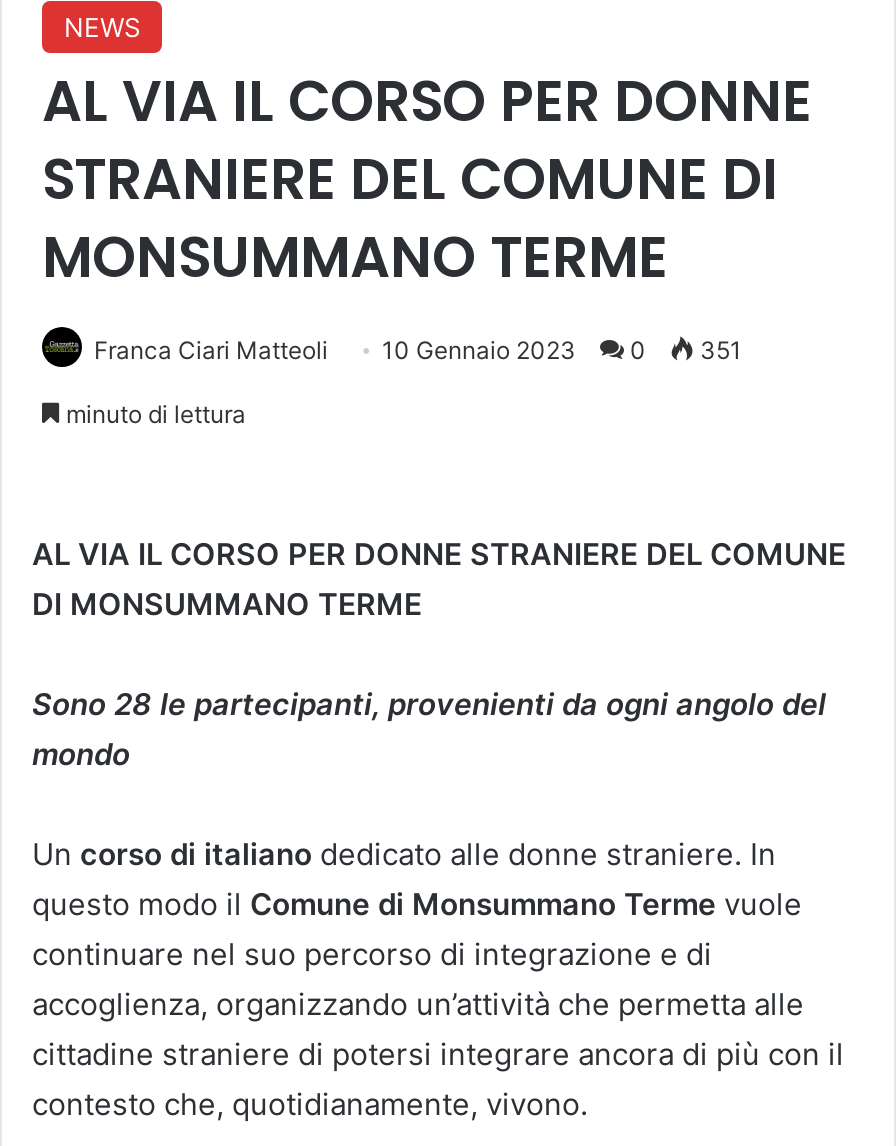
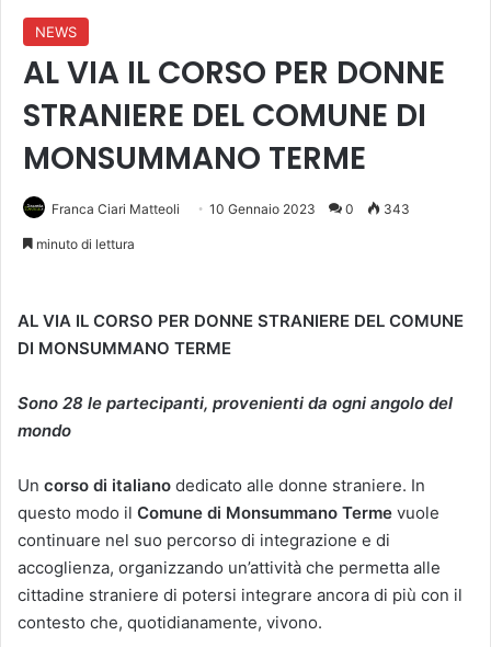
[94,335,742,365] Franca Ciari Matteoli 10 Gennaio 2023 0 351 -> [52,200,410,217] Franca Ciari Matteoli 10 Gennaio 2023 0 343

